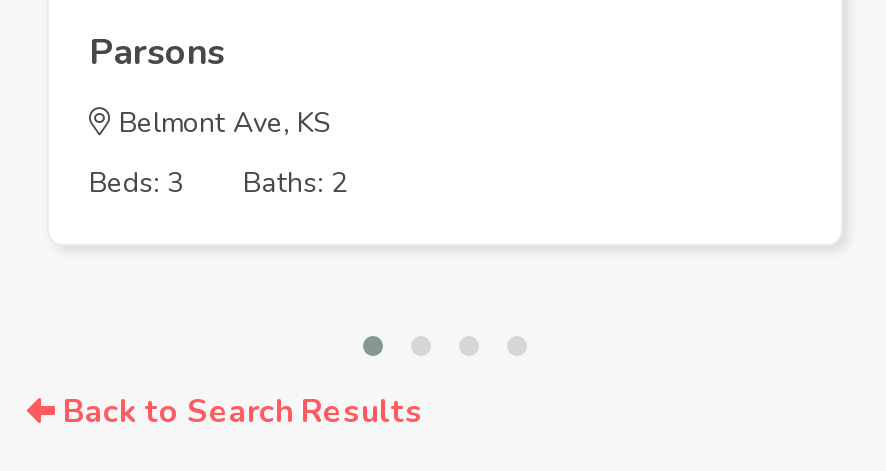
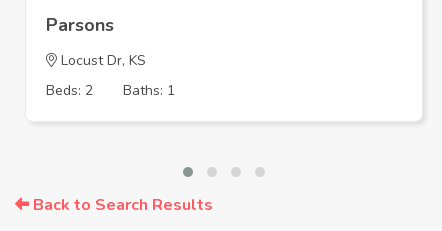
[111,104,331,142] Belmont Ave, KS -> [57,51,146,70] Locust Dr, KS
[89,164,183,202] Beds: 3 -> [46,81,93,100] Beds: 2
[243,164,347,202] Baths: 2 -> [123,81,175,100] Baths: 1

